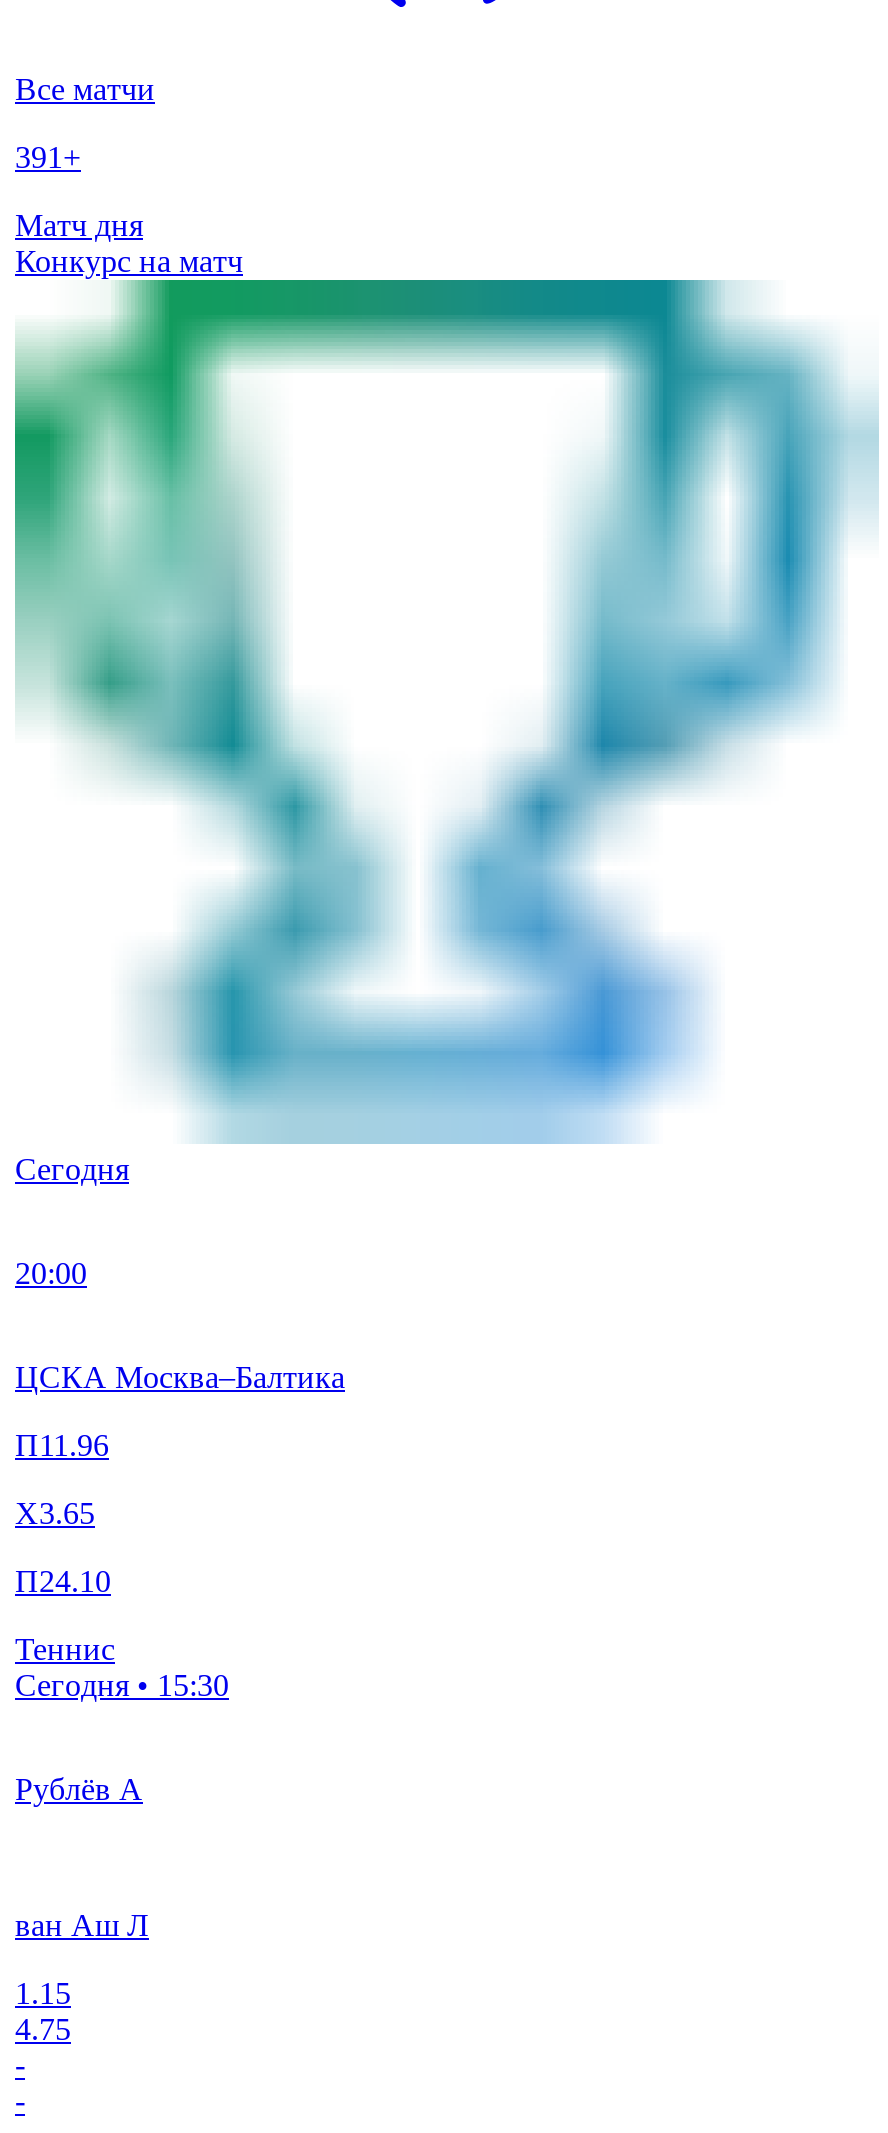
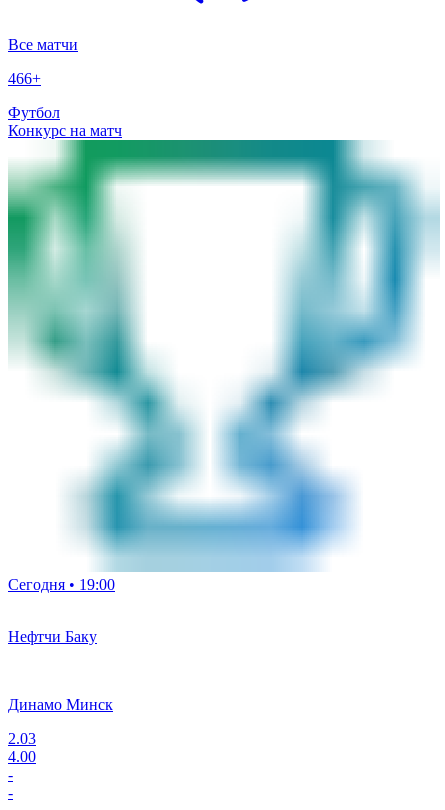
[15,140,81,174] 391 + -> [8,70,41,87] 466 +
[15,208,143,242] Матч дня -> [8,104,60,121] Футбол
[15,1152,345,1806] Сегодня | 20:00 | ЦСКА Москва–Балтика | П1 1.96 | X3.65 | П24.10 | Теннис | Сегодня • 15:30 | Рублёв А -> [8,576,115,645] Сегодня • 19:00 | Нефтчи Баку
[15,1908,149,2046] ван Аш Л | 1.15 | 4.75 -> [8,696,113,765] Динамо Минск | 2.03 | 4.00

